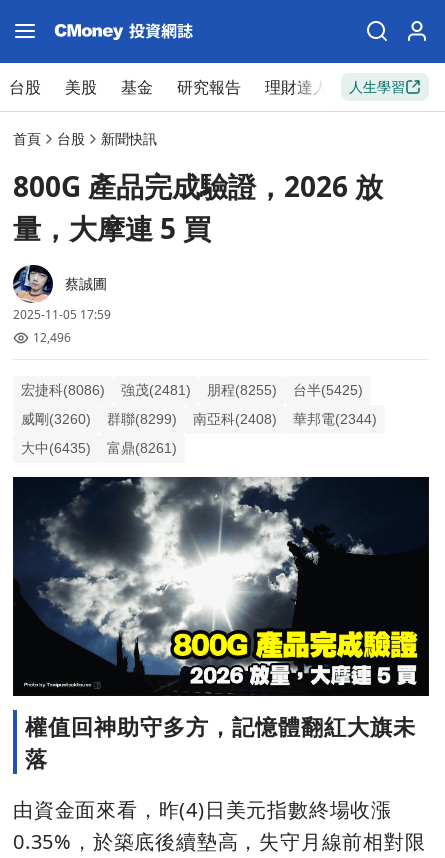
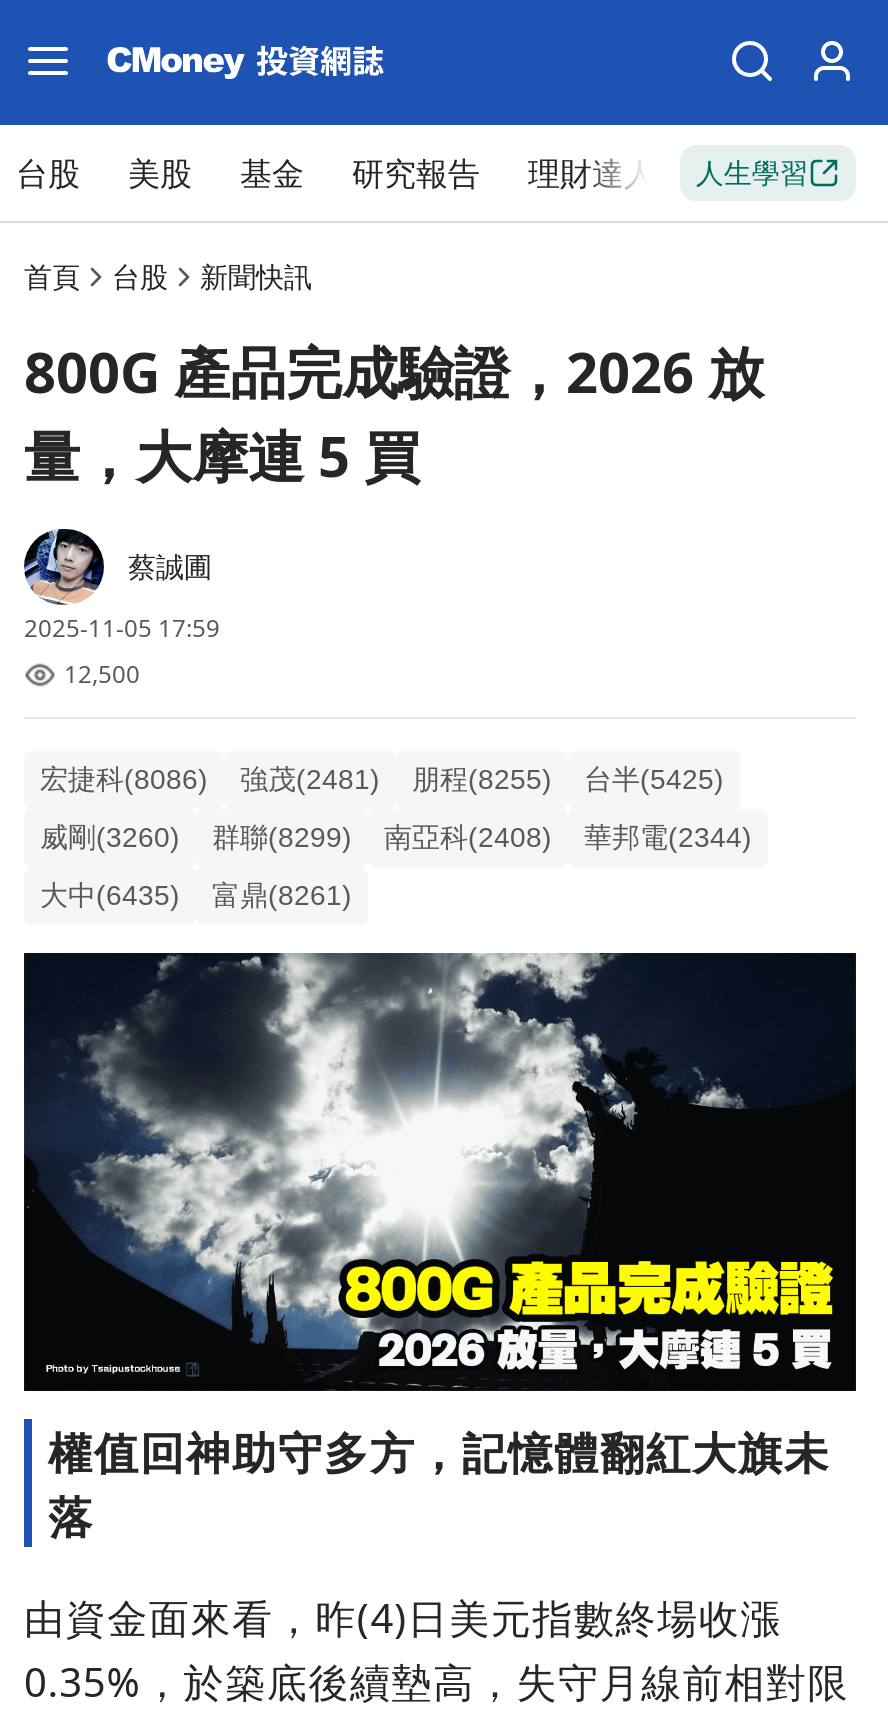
[33,329,71,346] 12,496 -> [64,657,140,691] 12,500

